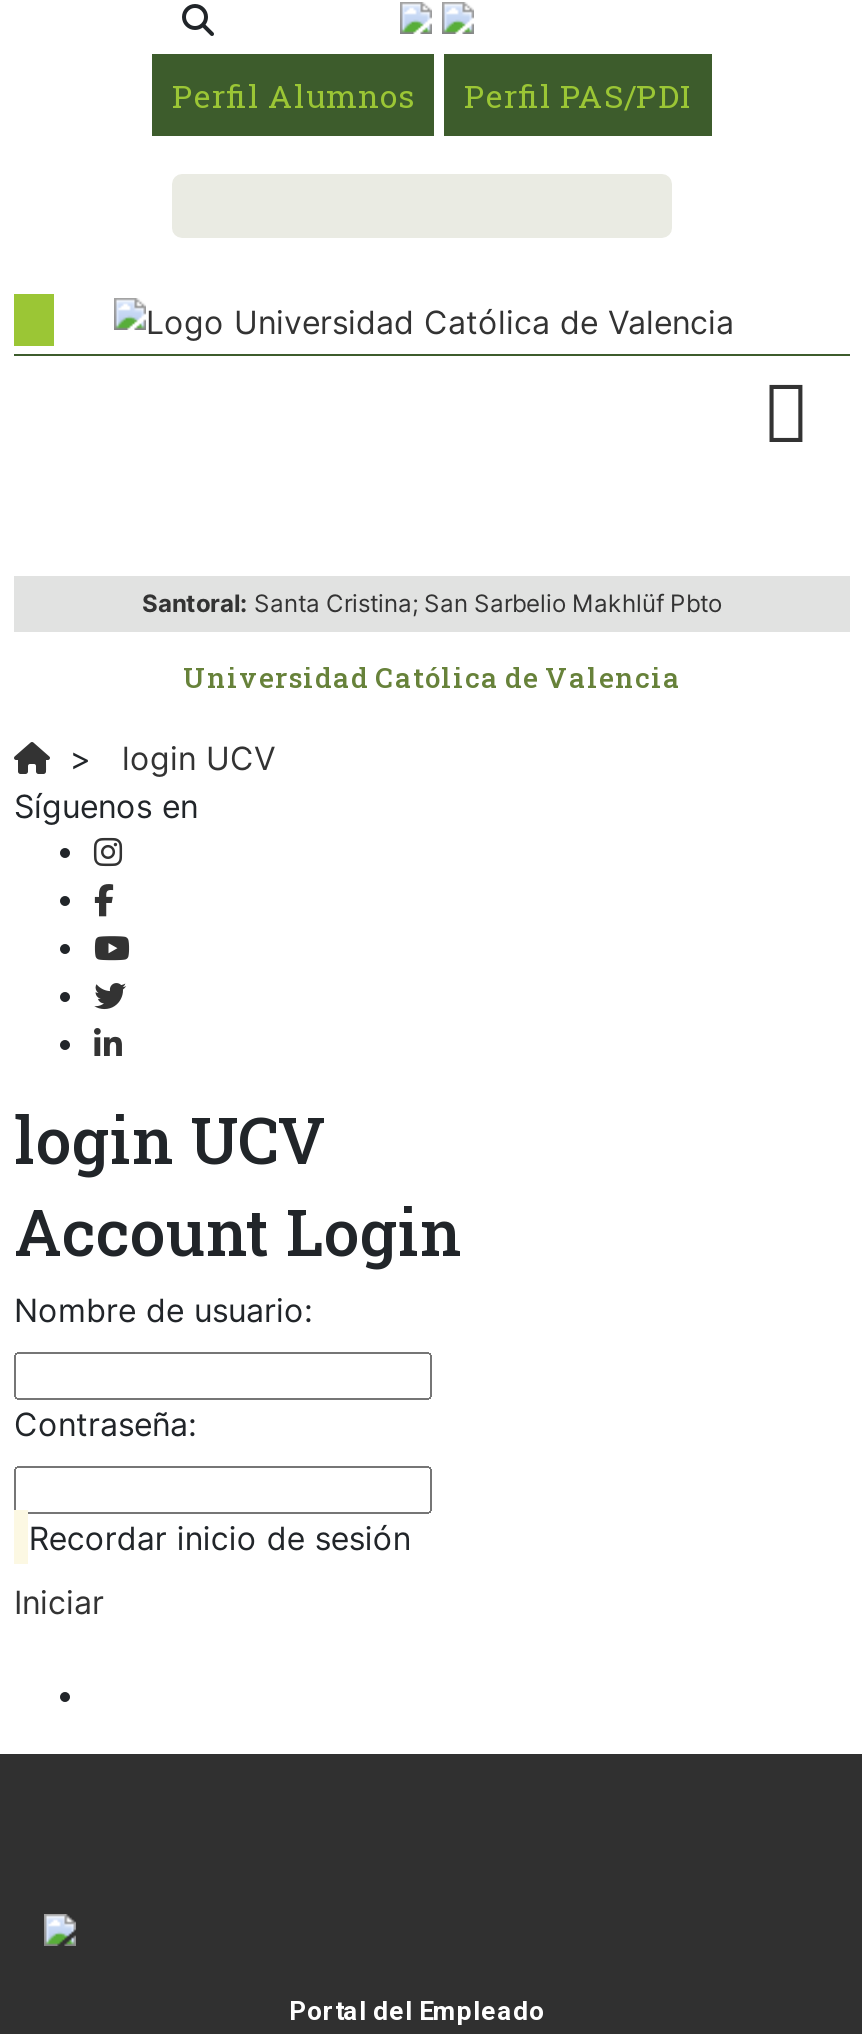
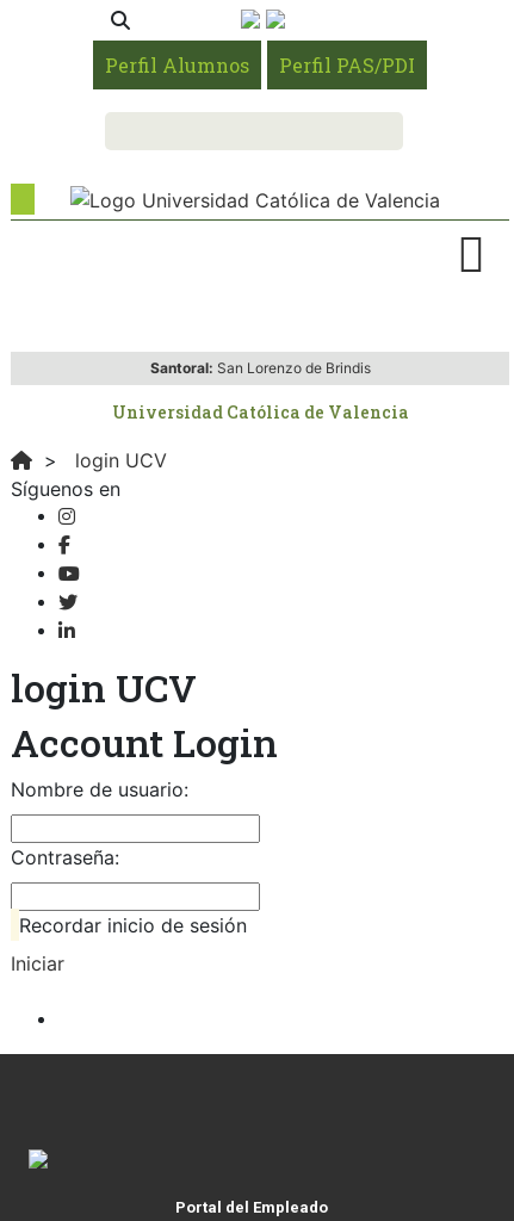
[142,587,722,617] Santoral: Santa Cristina; San Sarbelio Makhlüf Pbto -> [150,358,370,376] Santoral: San Lorenzo de Brindis

